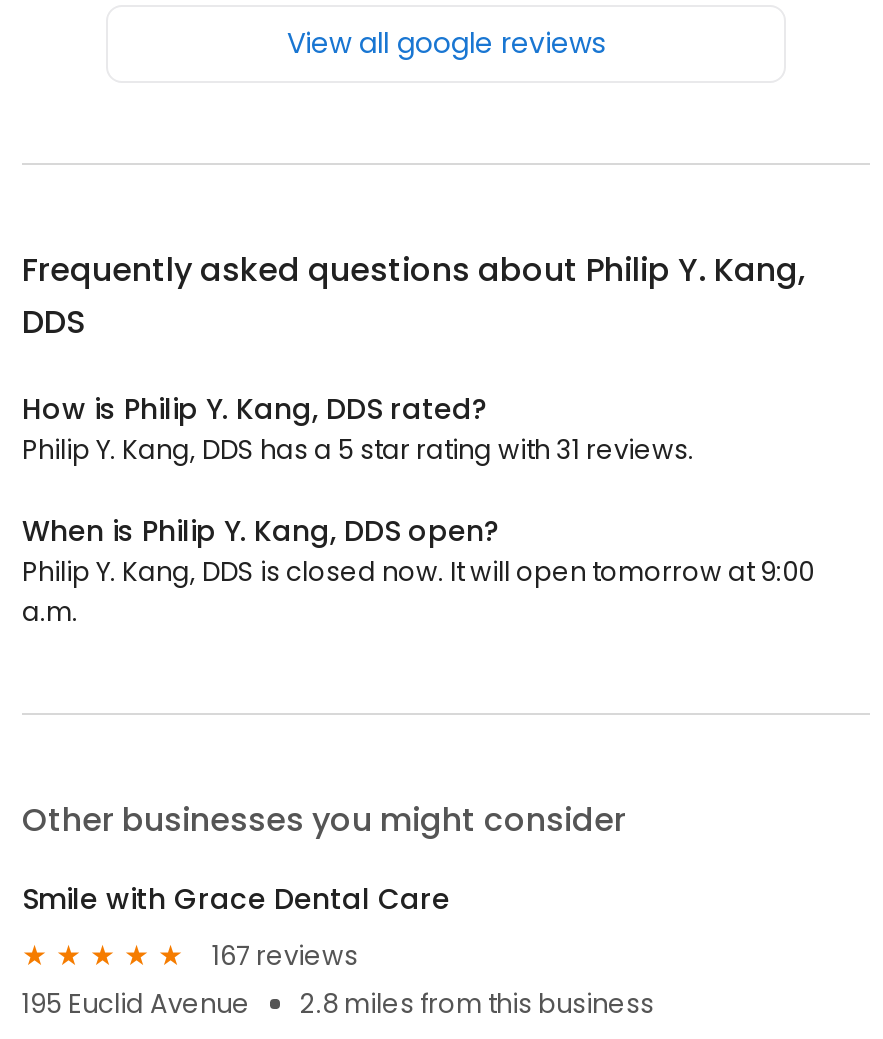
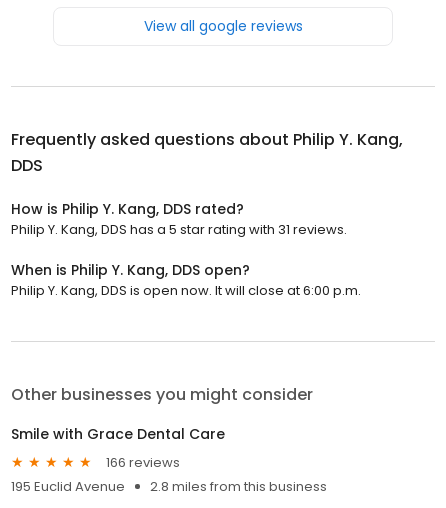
[22,553,814,631] Philip Y. Kang, DDS is closed now. It will open tomorrow at 9:00 | a.m. -> [11,281,361,300] Philip Y. Kang, DDS is open now. It will close at 6:00 p.m.
[212,936,358,974] 167 reviews -> [106,453,180,472] 166 reviews

